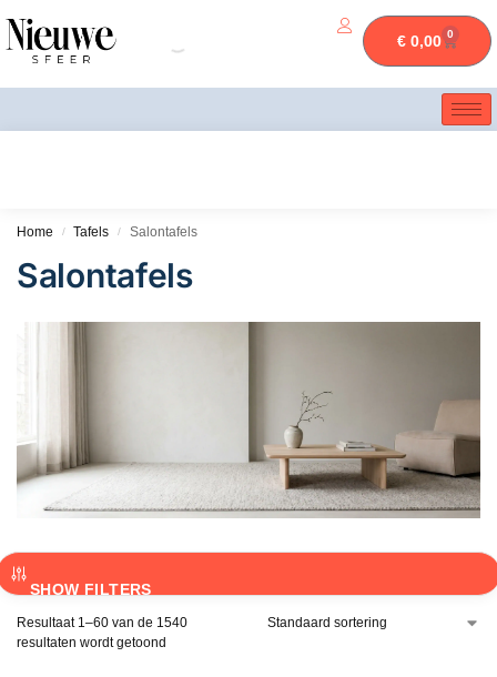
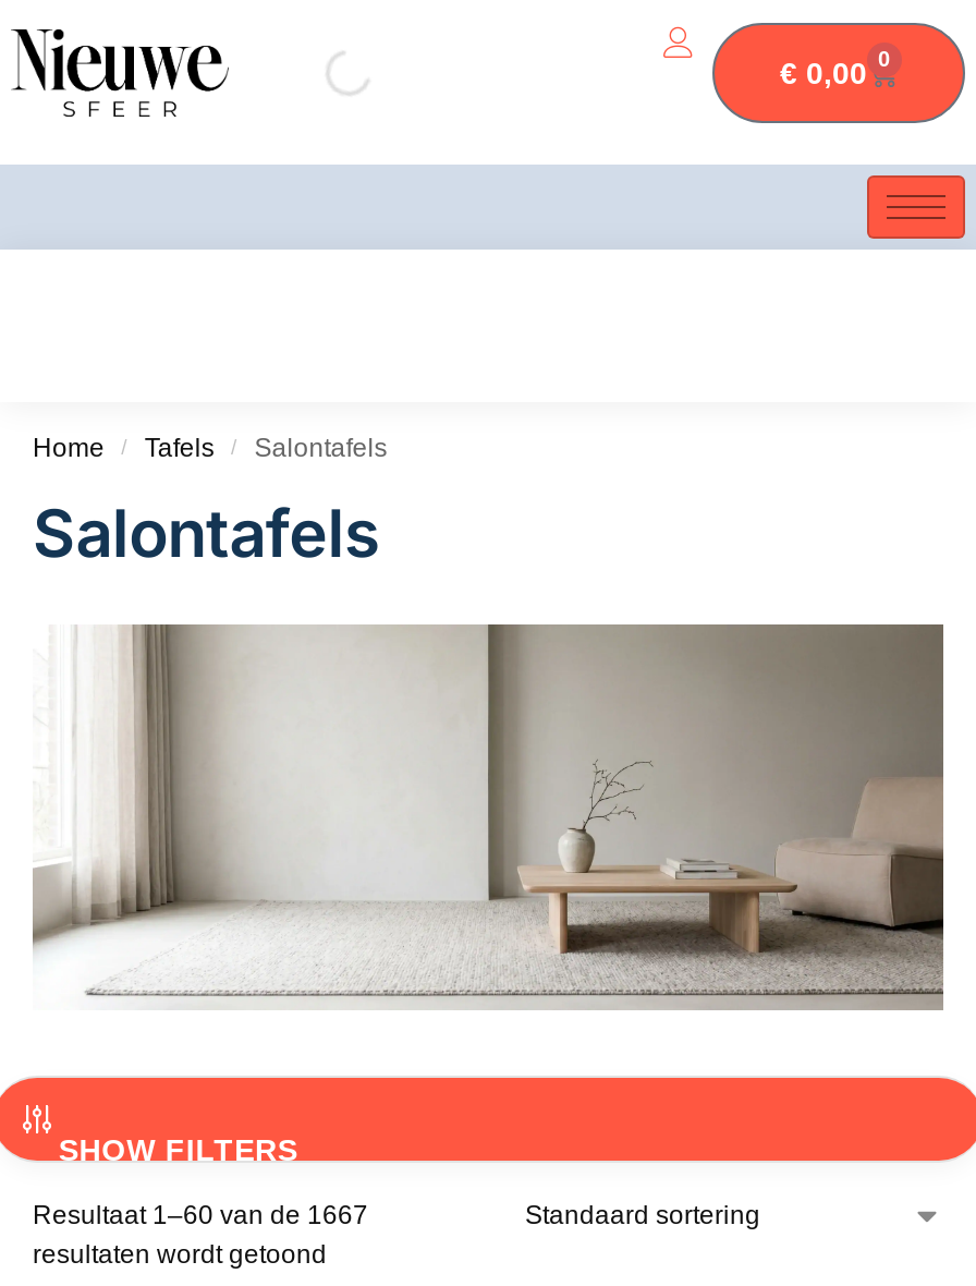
[17,615,187,631] Resultaat 1–60 van de 1540 -> [33,1201,368,1231] Resultaat 1–60 van de 1667

